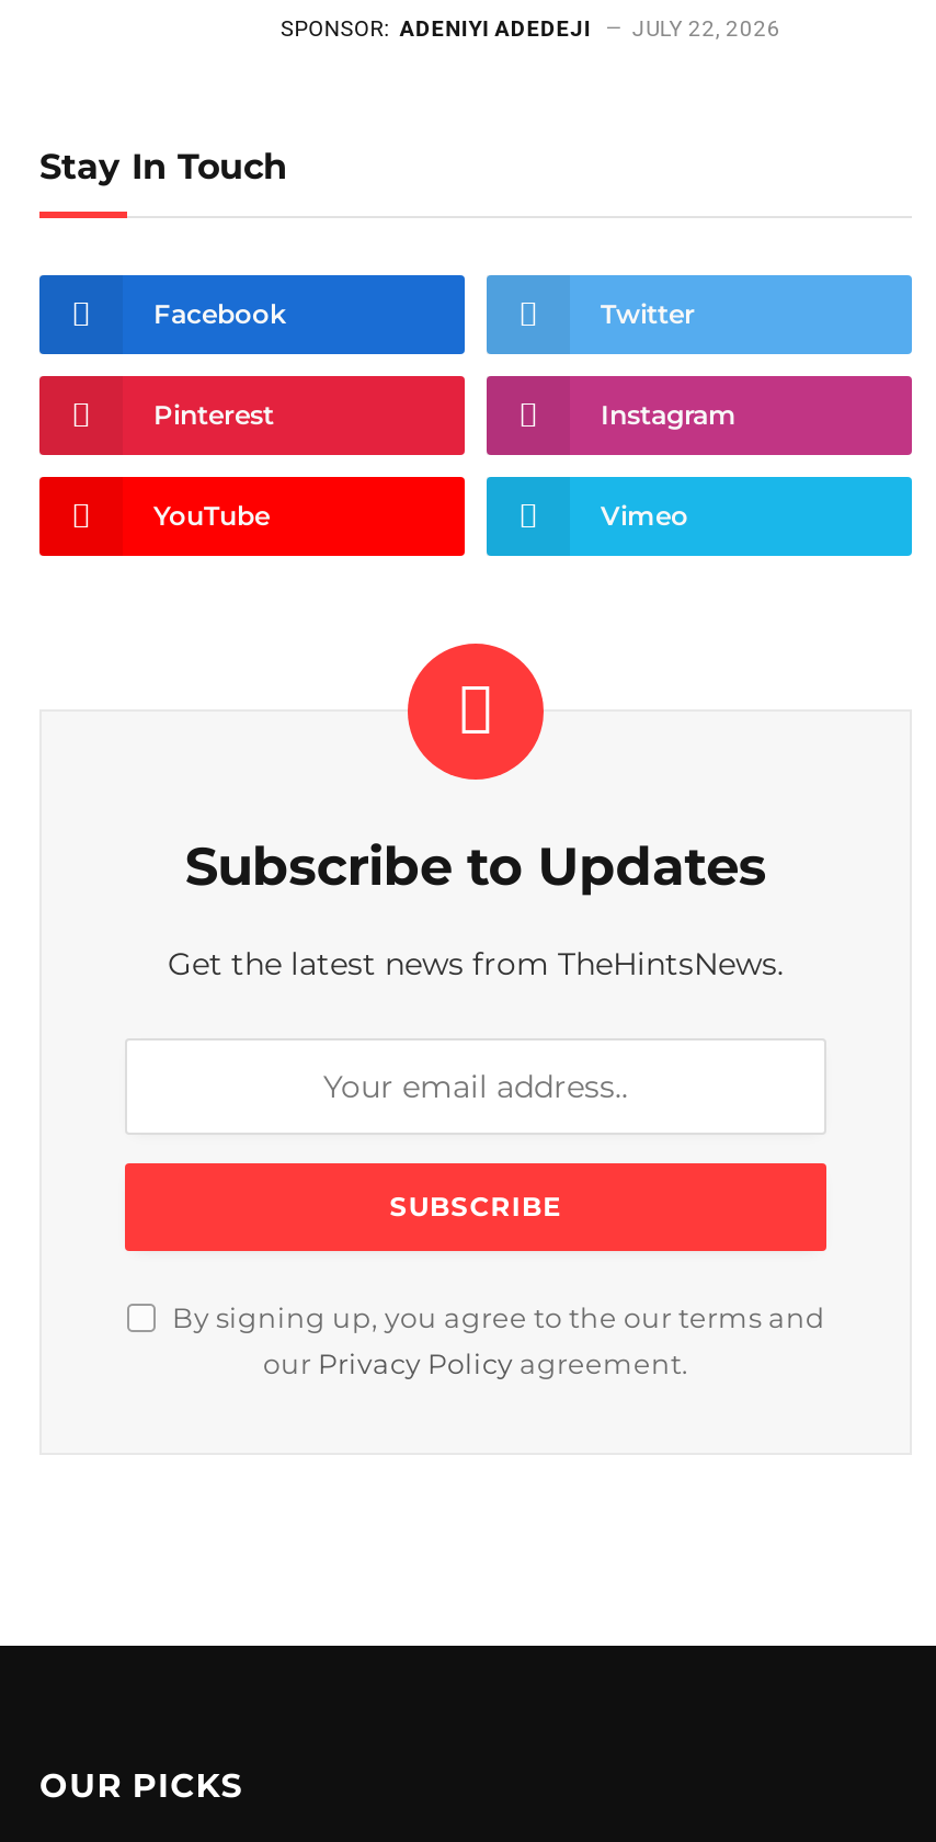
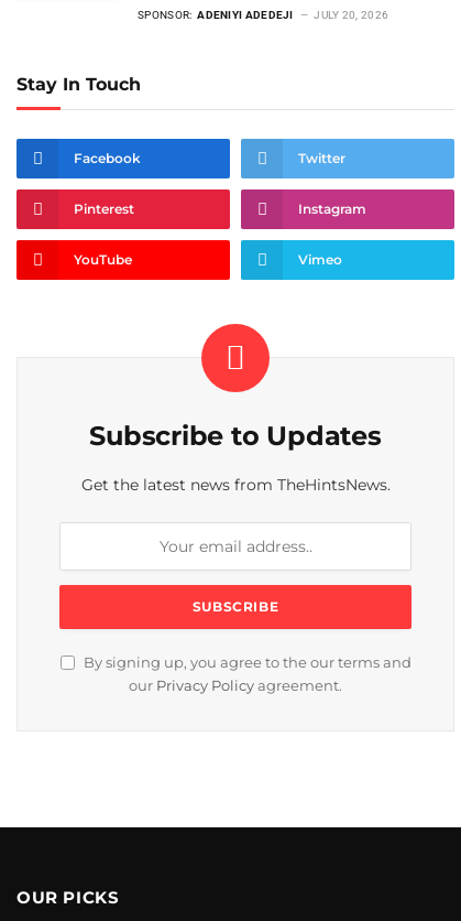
[281,17,781,41] SPONSOR: ADENIYI ADEDEJI JULY 22, 2026 -> [138,9,389,21] SPONSOR: ADENIYI ADEDEJI JULY 20, 2026

